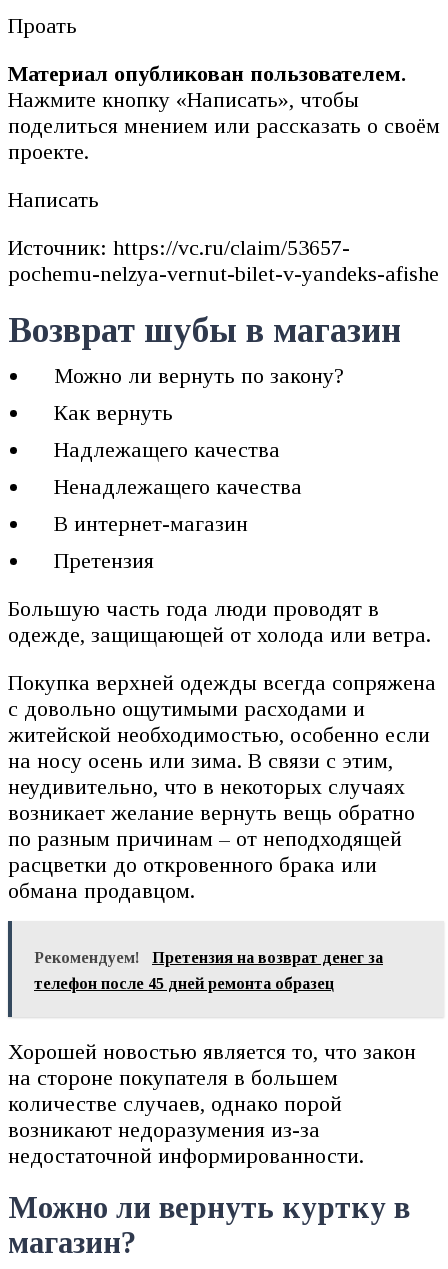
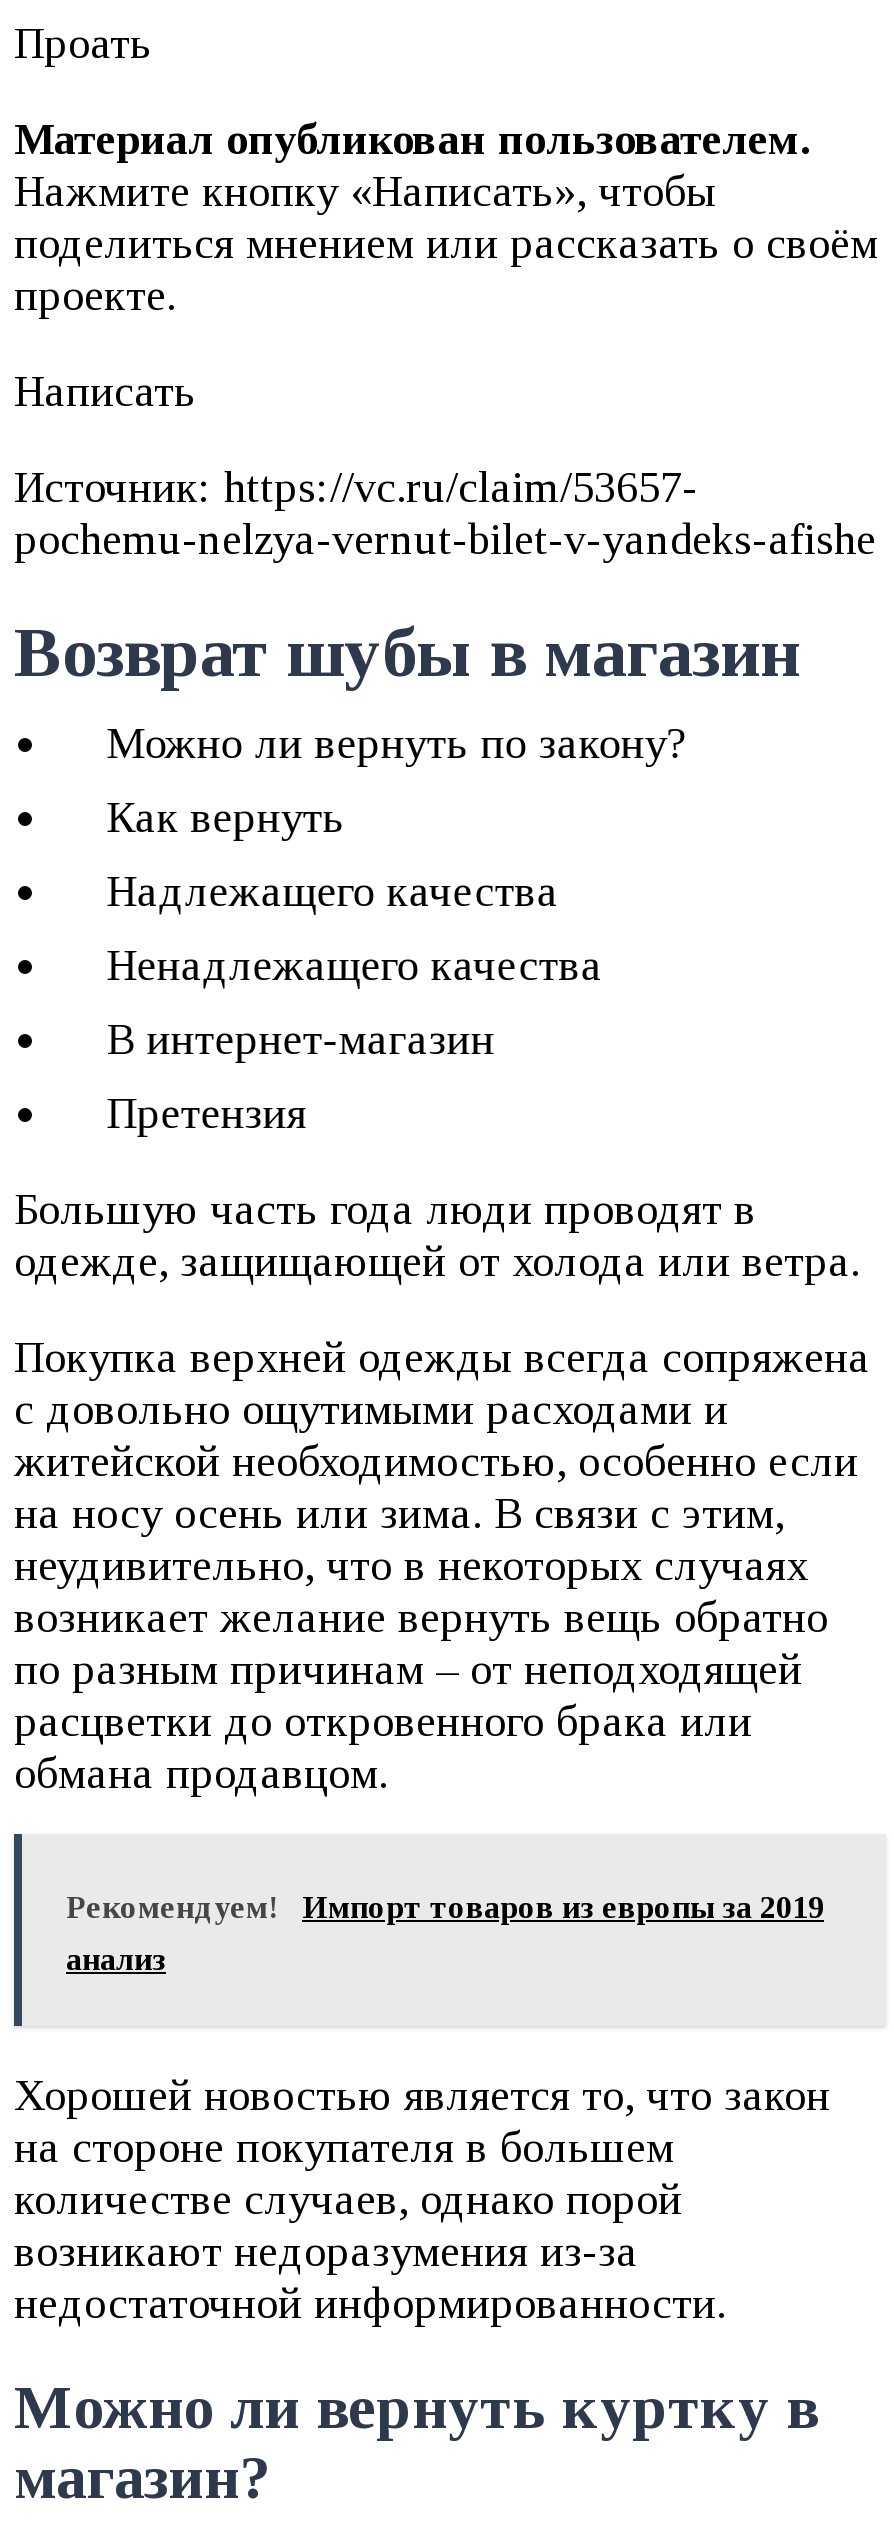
[152,949,383,966] Претензия на возврат денег за -> [302,1891,824,1925] Импорт товаров из европы за 2019
[34,975,334,992] телефон после 45 дней ремонта образец -> [66,1943,166,1977] анализ

